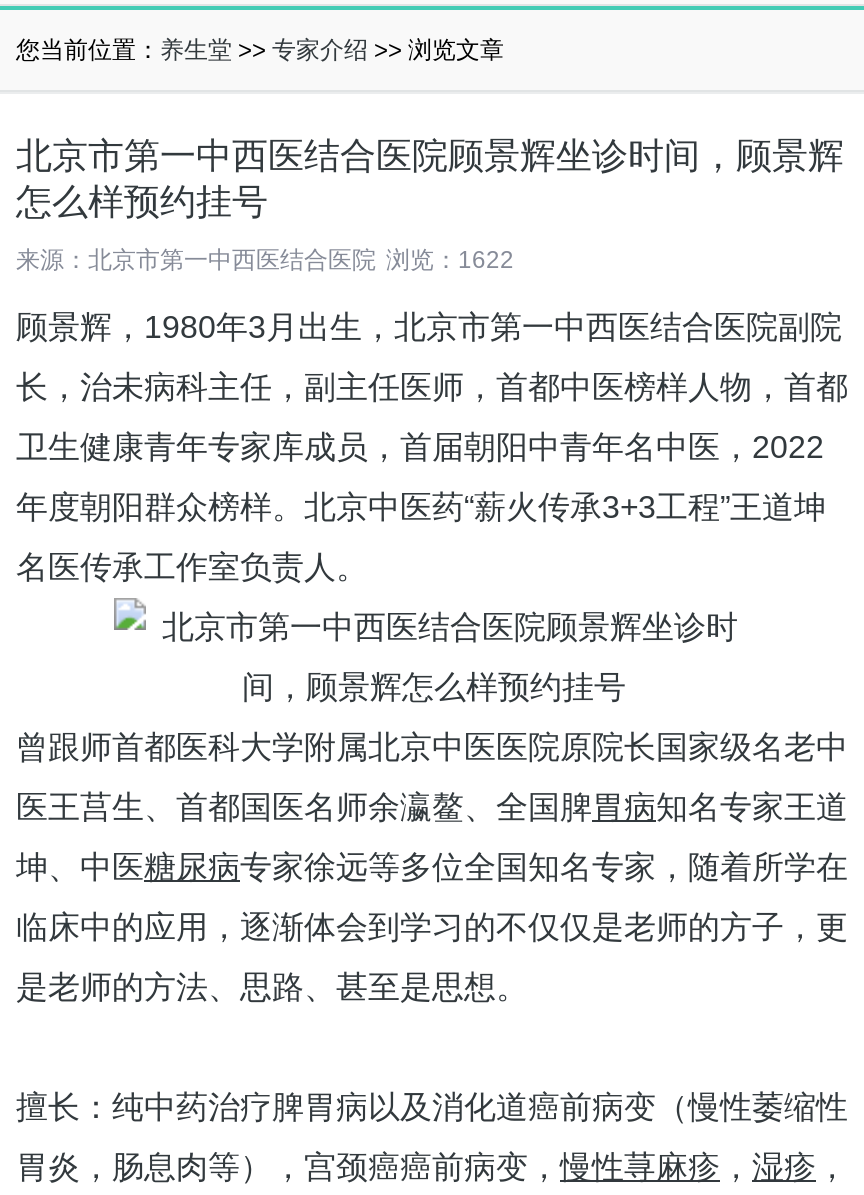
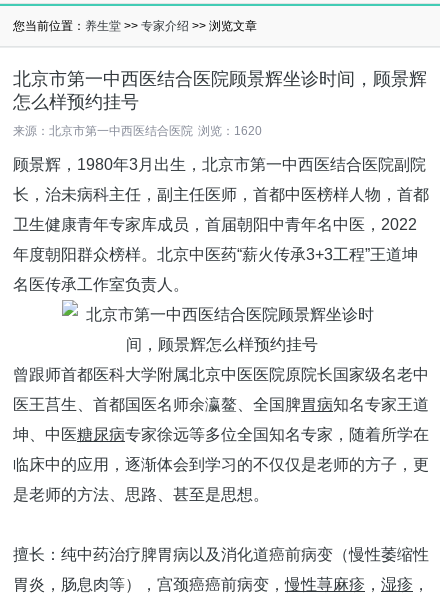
[16,246,514,274] 来源：北京市第一中西医结合医院 浏览：1622 -> [13,124,262,138] 来源：北京市第一中西医结合医院 浏览：1620

